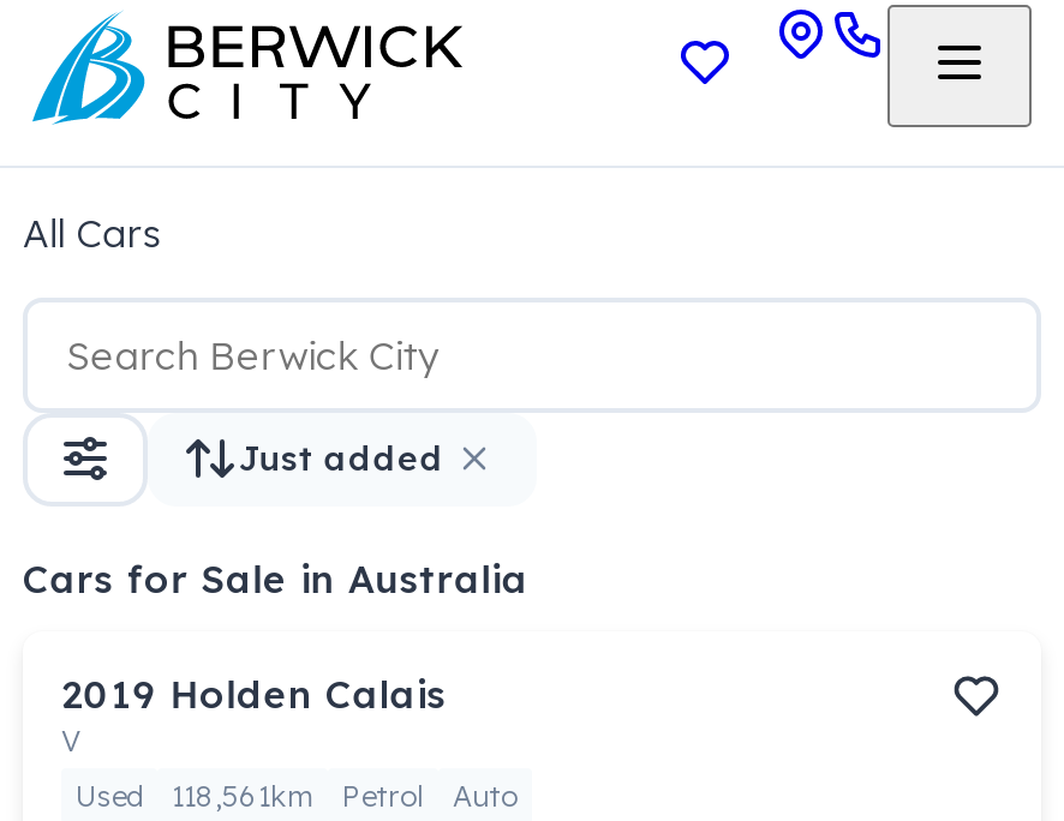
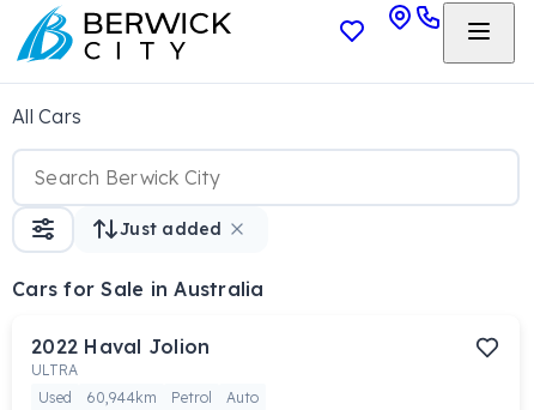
[61,670,447,759] 2019 Holden Calais | V -> [31,334,210,379] 2022 Haval Jolion | ULTRA
[76,778,518,814] Used 118,561km Petrol Auto -> [38,388,259,406] Used 60,944km Petrol Auto

